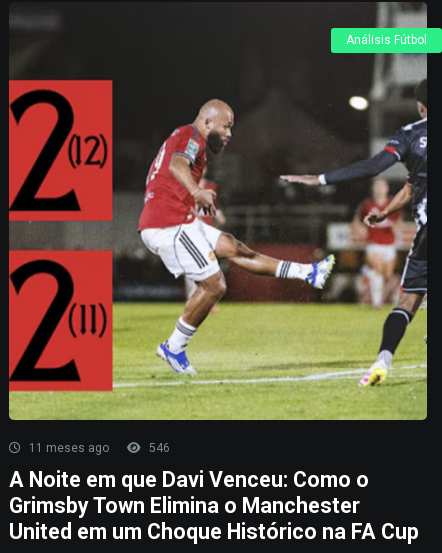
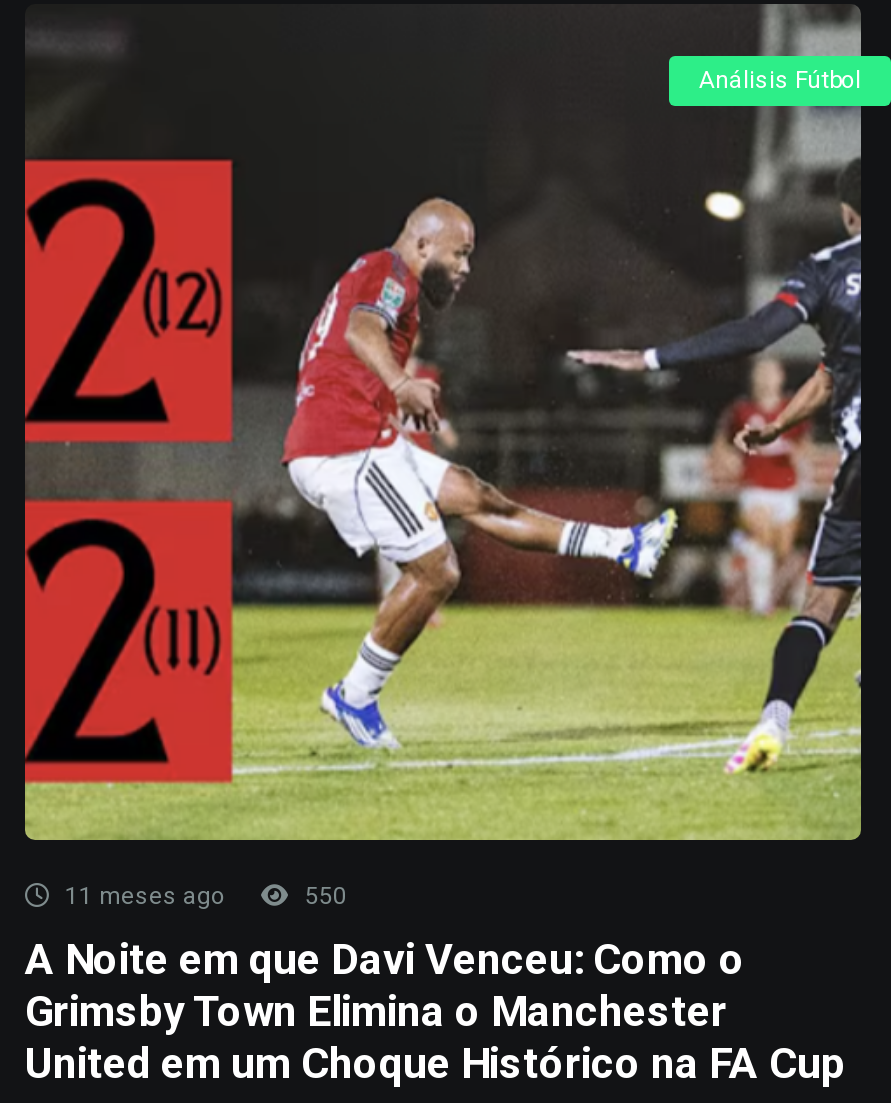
[146,441,170,455] 546 -> [299,882,347,910] 550

